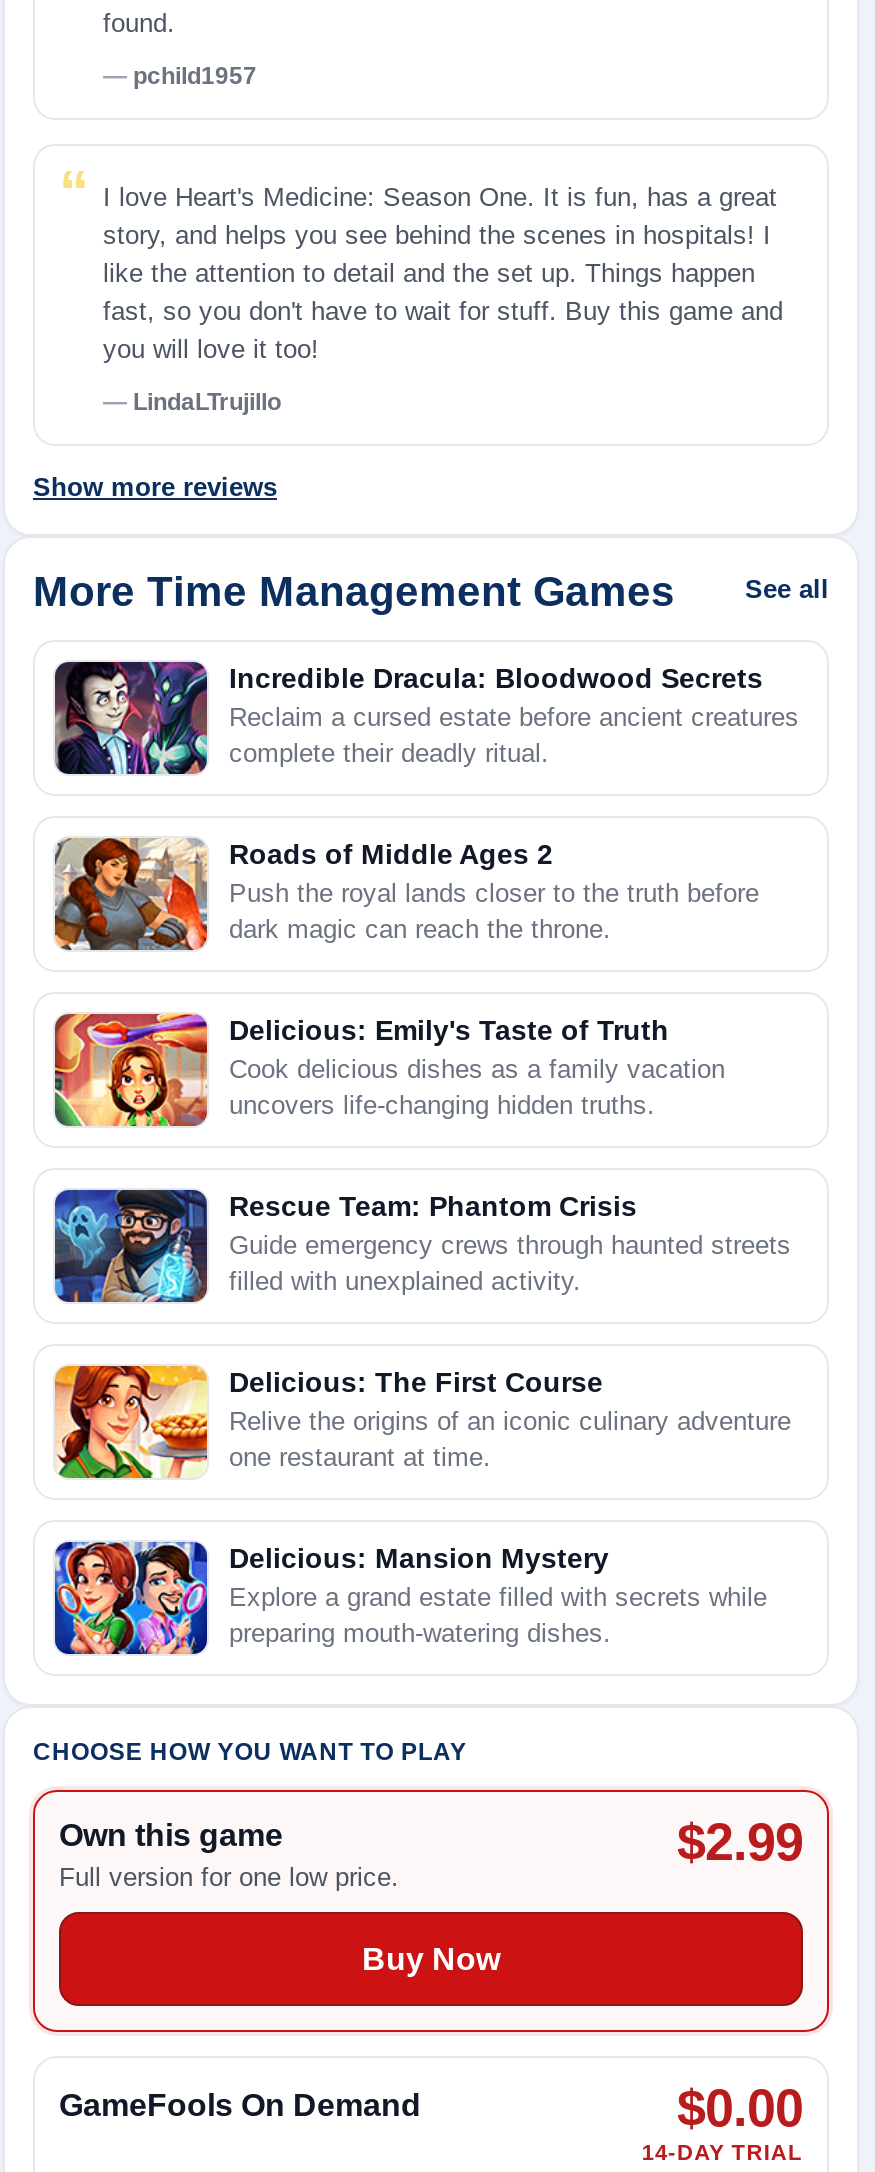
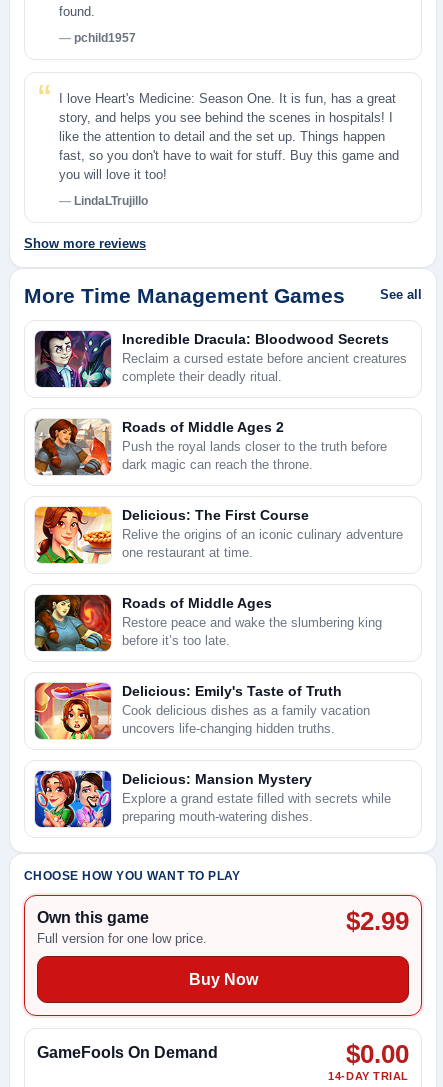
moved [55,1012,725,1128] -> [34,682,370,740]: [image] | Delicious: Emily's Taste of Truth | Cook delicious dishes as a family vacation | uncovers life-changing hidden truths.
[53,1188,201,1304] [image] -> [34,594,108,652] [image]
[229,1190,791,1296] Rescue Team: Phantom Crisis | Guide emergency crews through haunted streets | filled with unexplained activity. -> none
moved [51,1362,791,1482] -> [33,505,403,565]: [image] | Delicious: The First Course | Relive the origins of an iconic culinary adventure | one restaurant at time.
none -> [122,595,382,648] Roads of Middle Ages | Restore peace and wake the slumbering king | before it’s too late.

